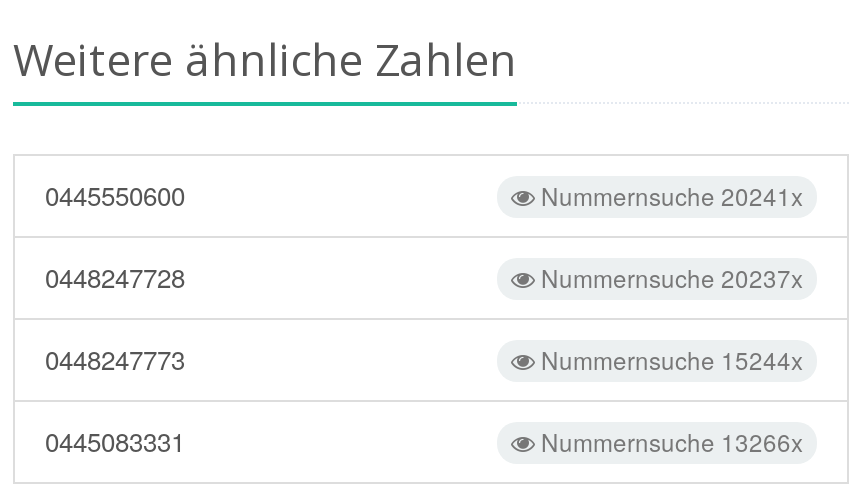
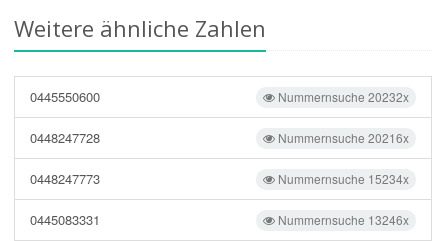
[535,178,803,212] Nummernsuche 20241x -> [275,88,409,105] Nummernsuche 20232x
[535,260,803,294] Nummernsuche 20237x -> [275,129,409,146] Nummernsuche 20216x
[535,342,803,376] Nummernsuche 15244x -> [275,170,409,187] Nummernsuche 15234x
[535,424,803,458] Nummernsuche 13266x -> [275,211,409,228] Nummernsuche 13246x

